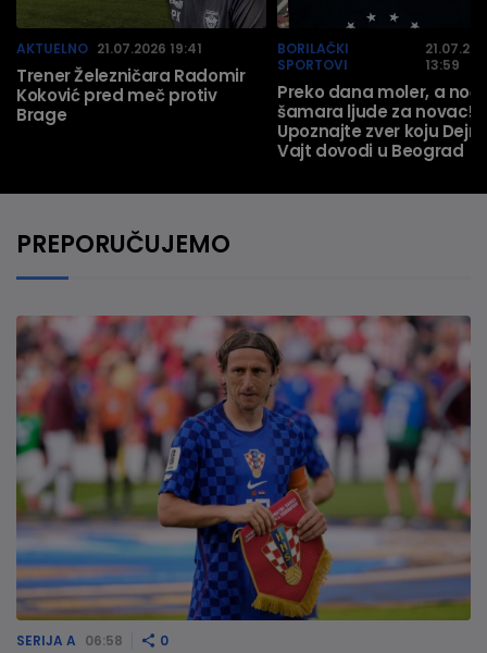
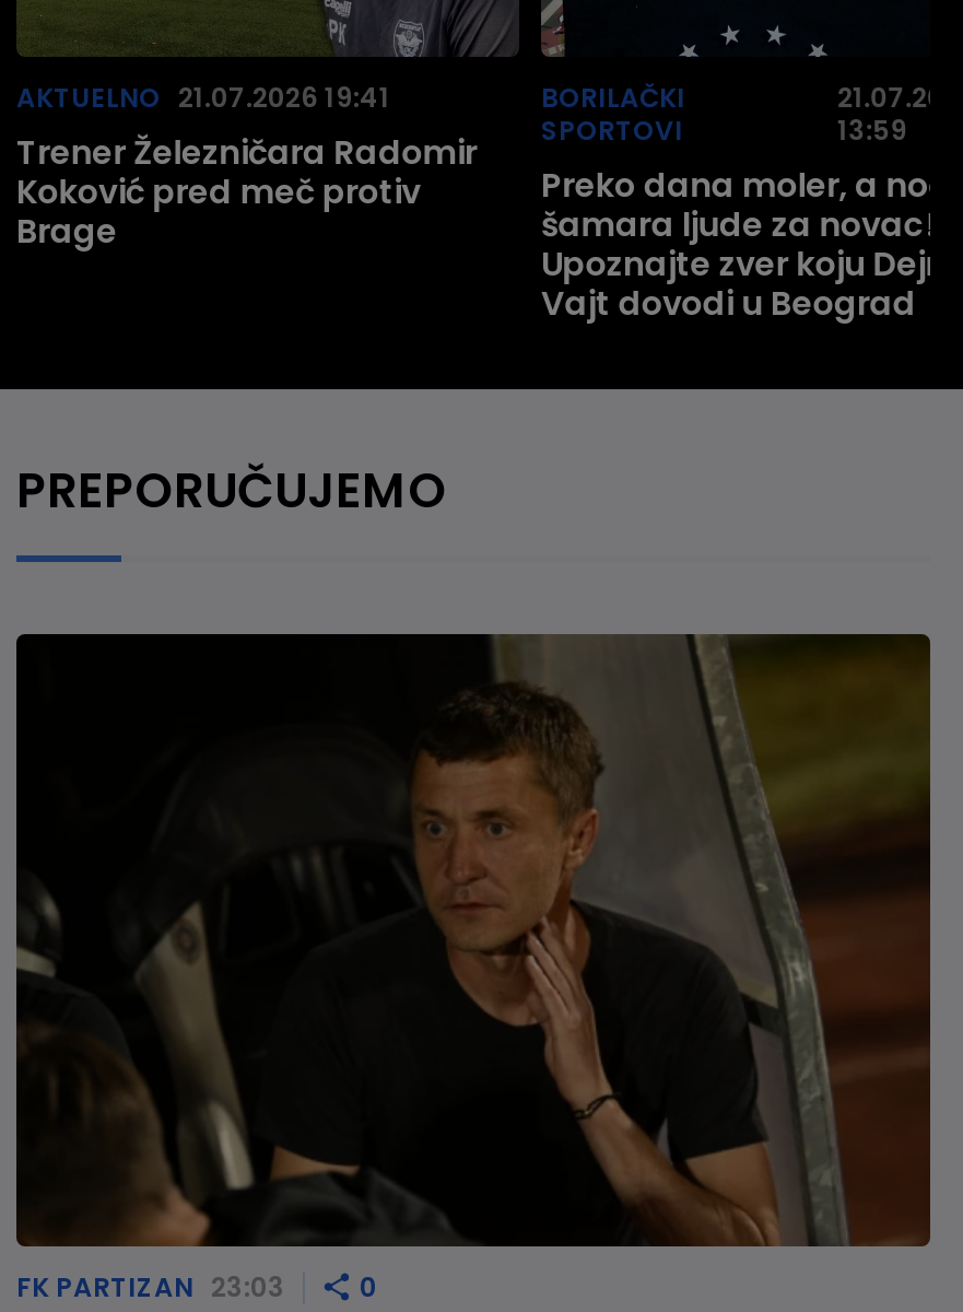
[15,315,472,650] [image] | SERIJA A 06:58 0 -> [14,632,932,1306] [image] | FK PARTIZAN 23:03 0

